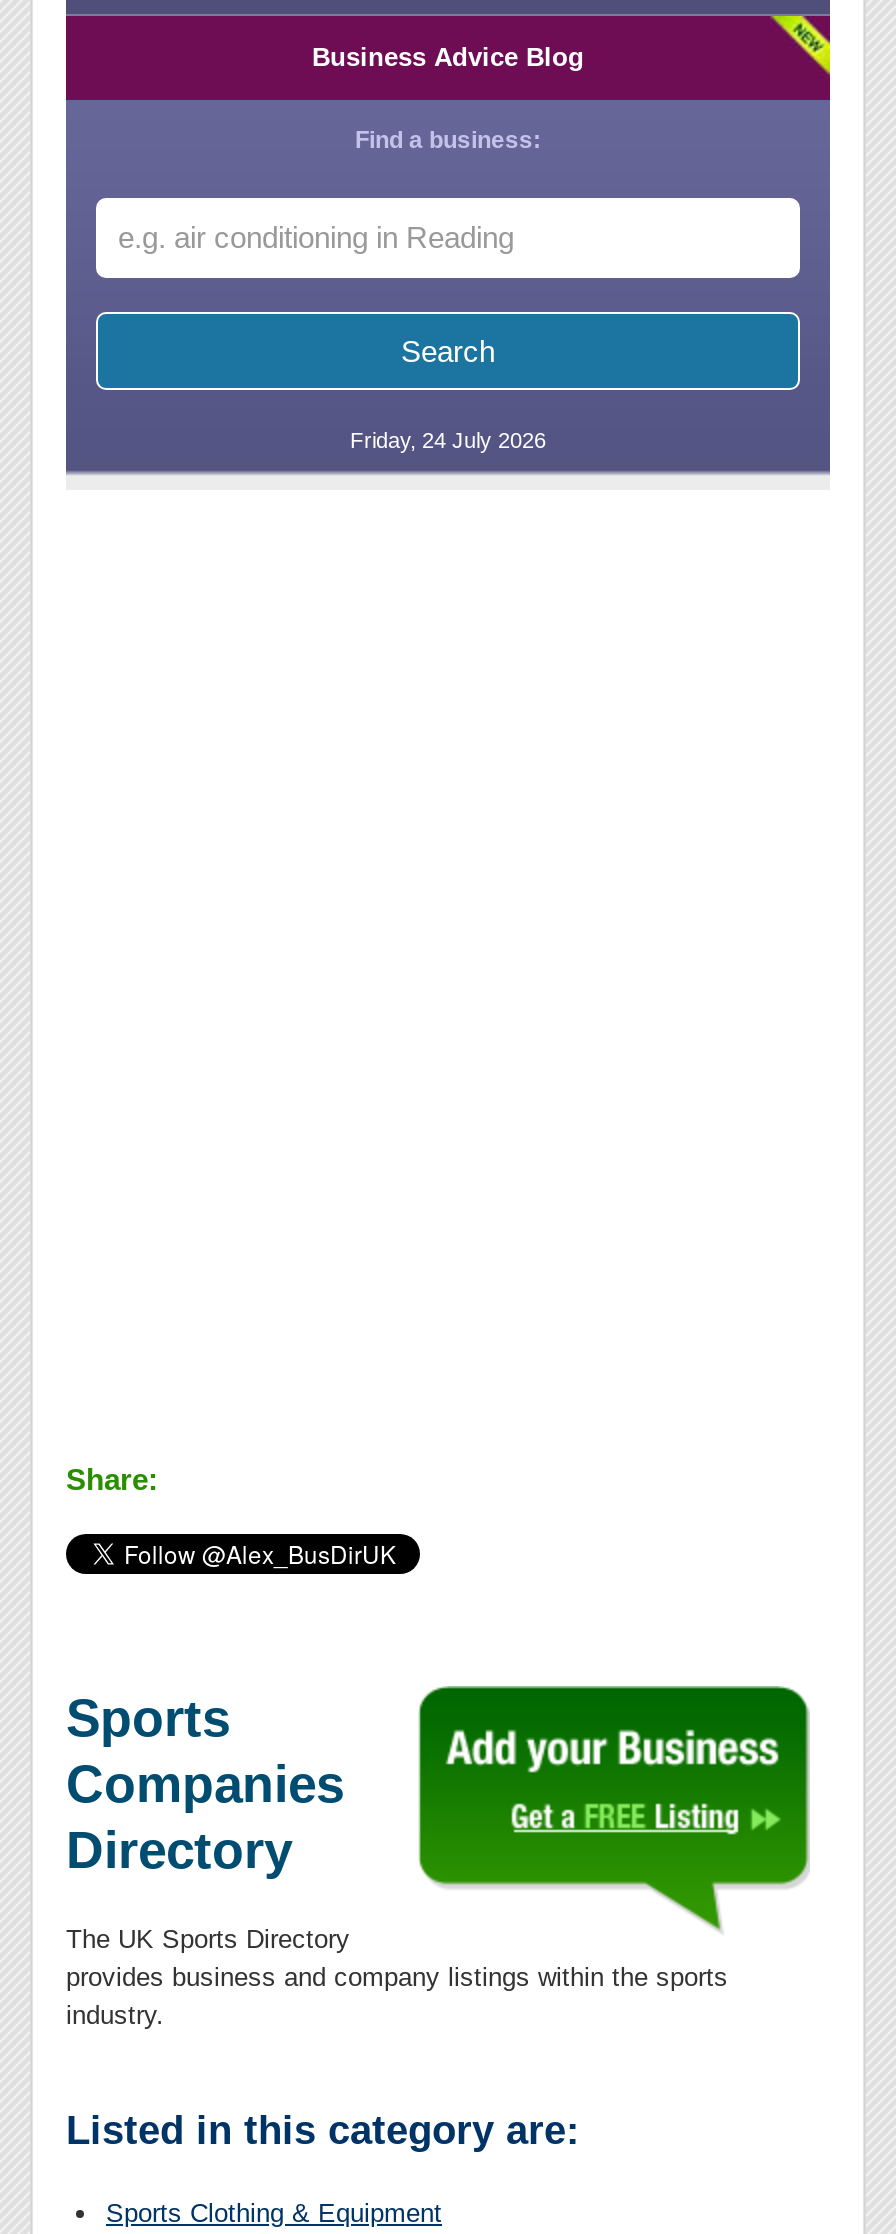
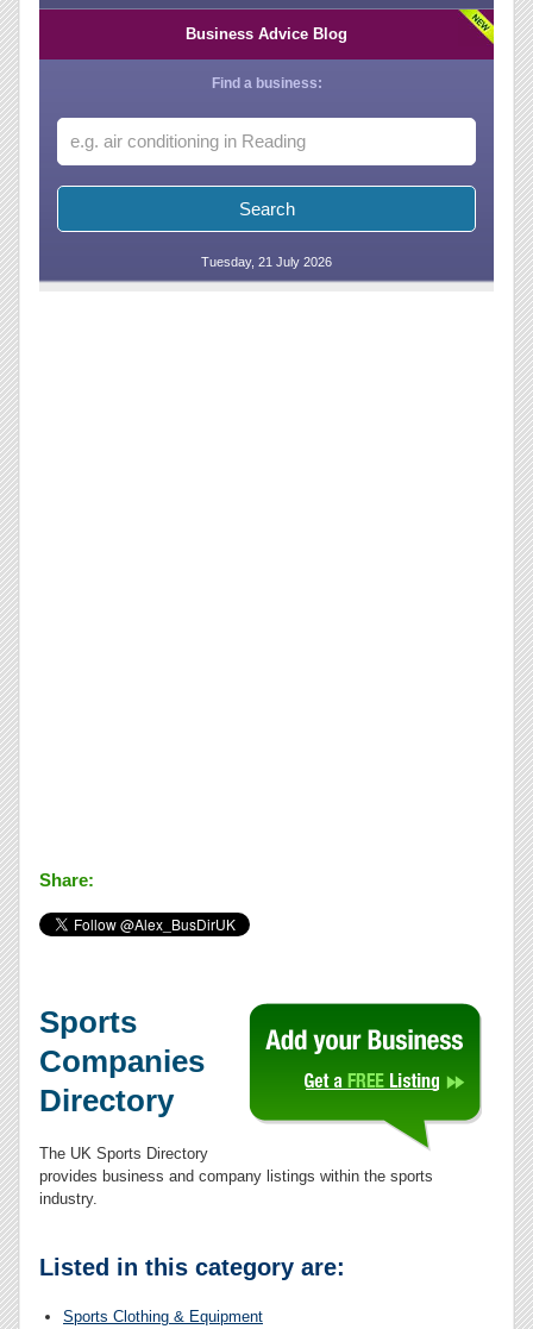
[350,427,546,451] Friday, 24 July 2026 -> [201,254,332,268] Tuesday, 21 July 2026

